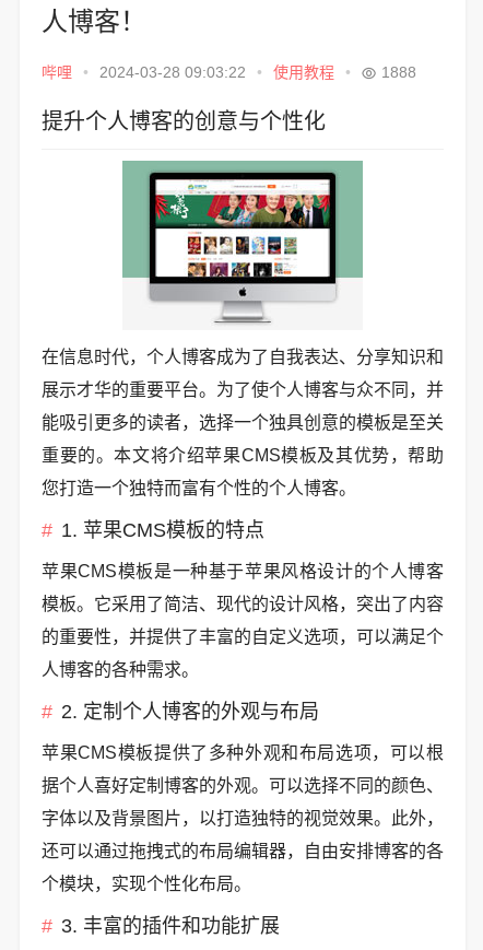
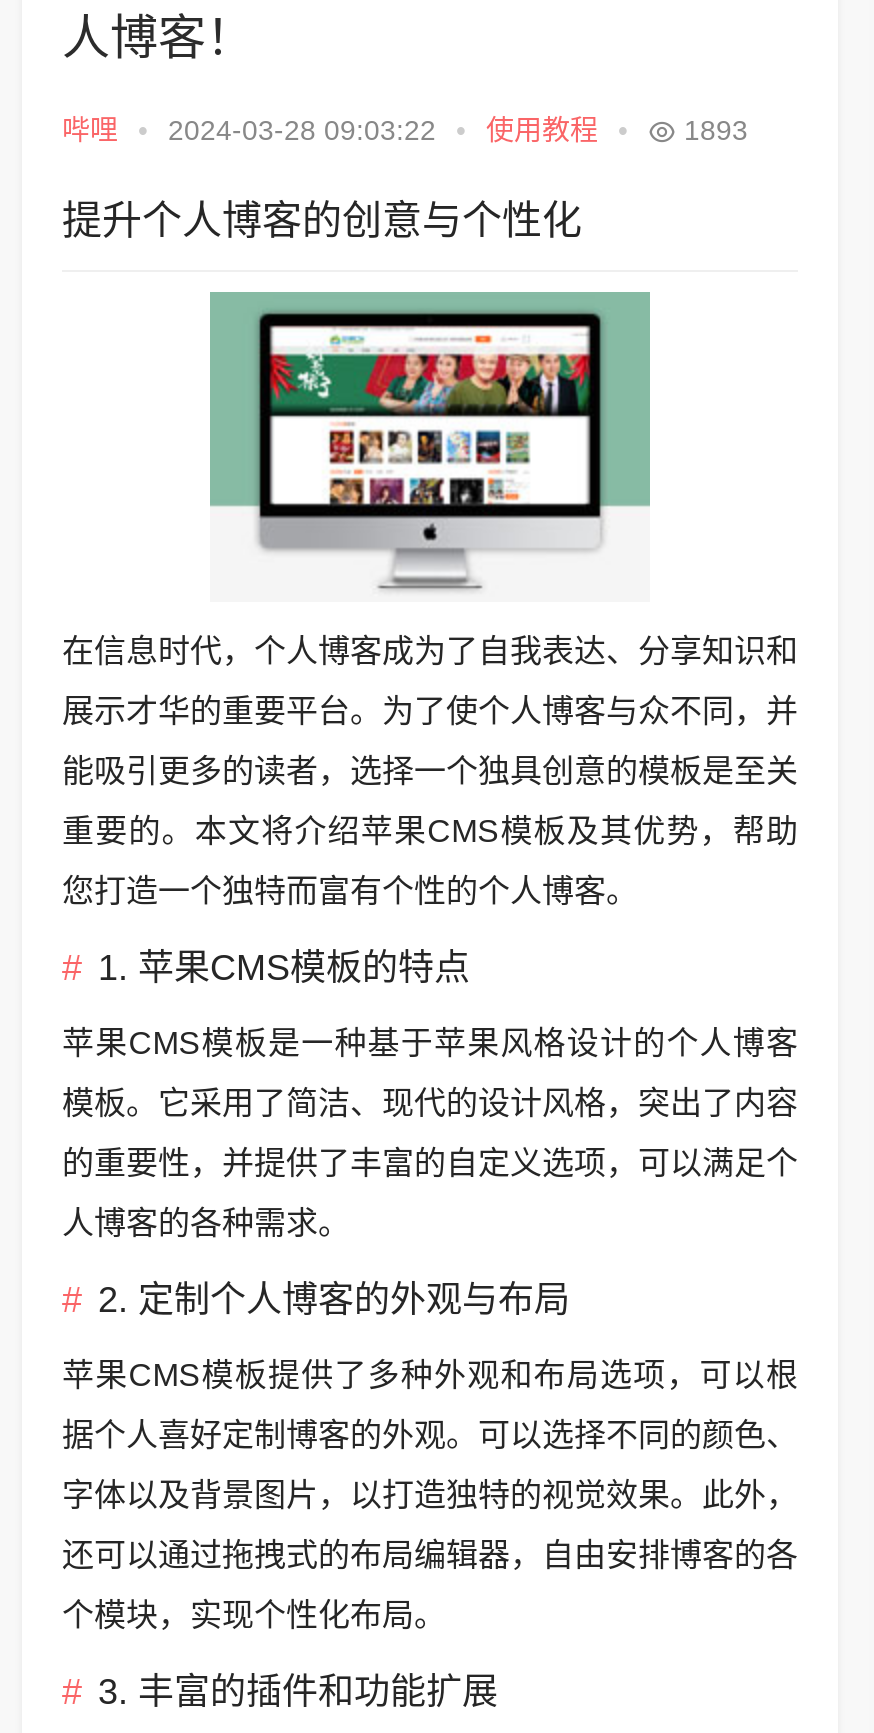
[377,63,416,81] 1888 -> [676,114,748,146] 1893

